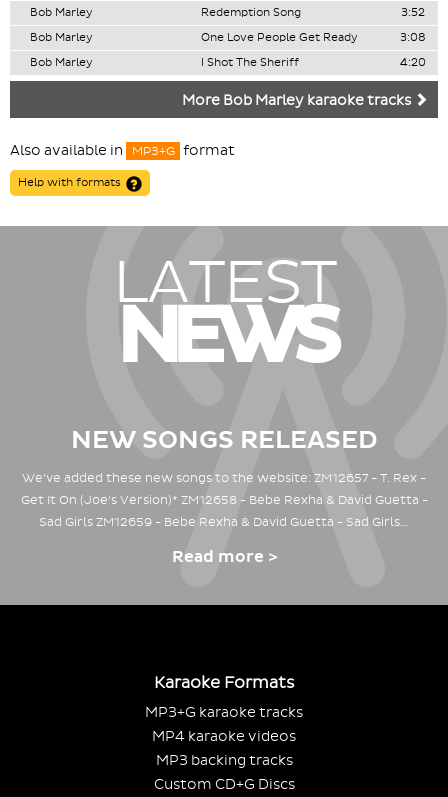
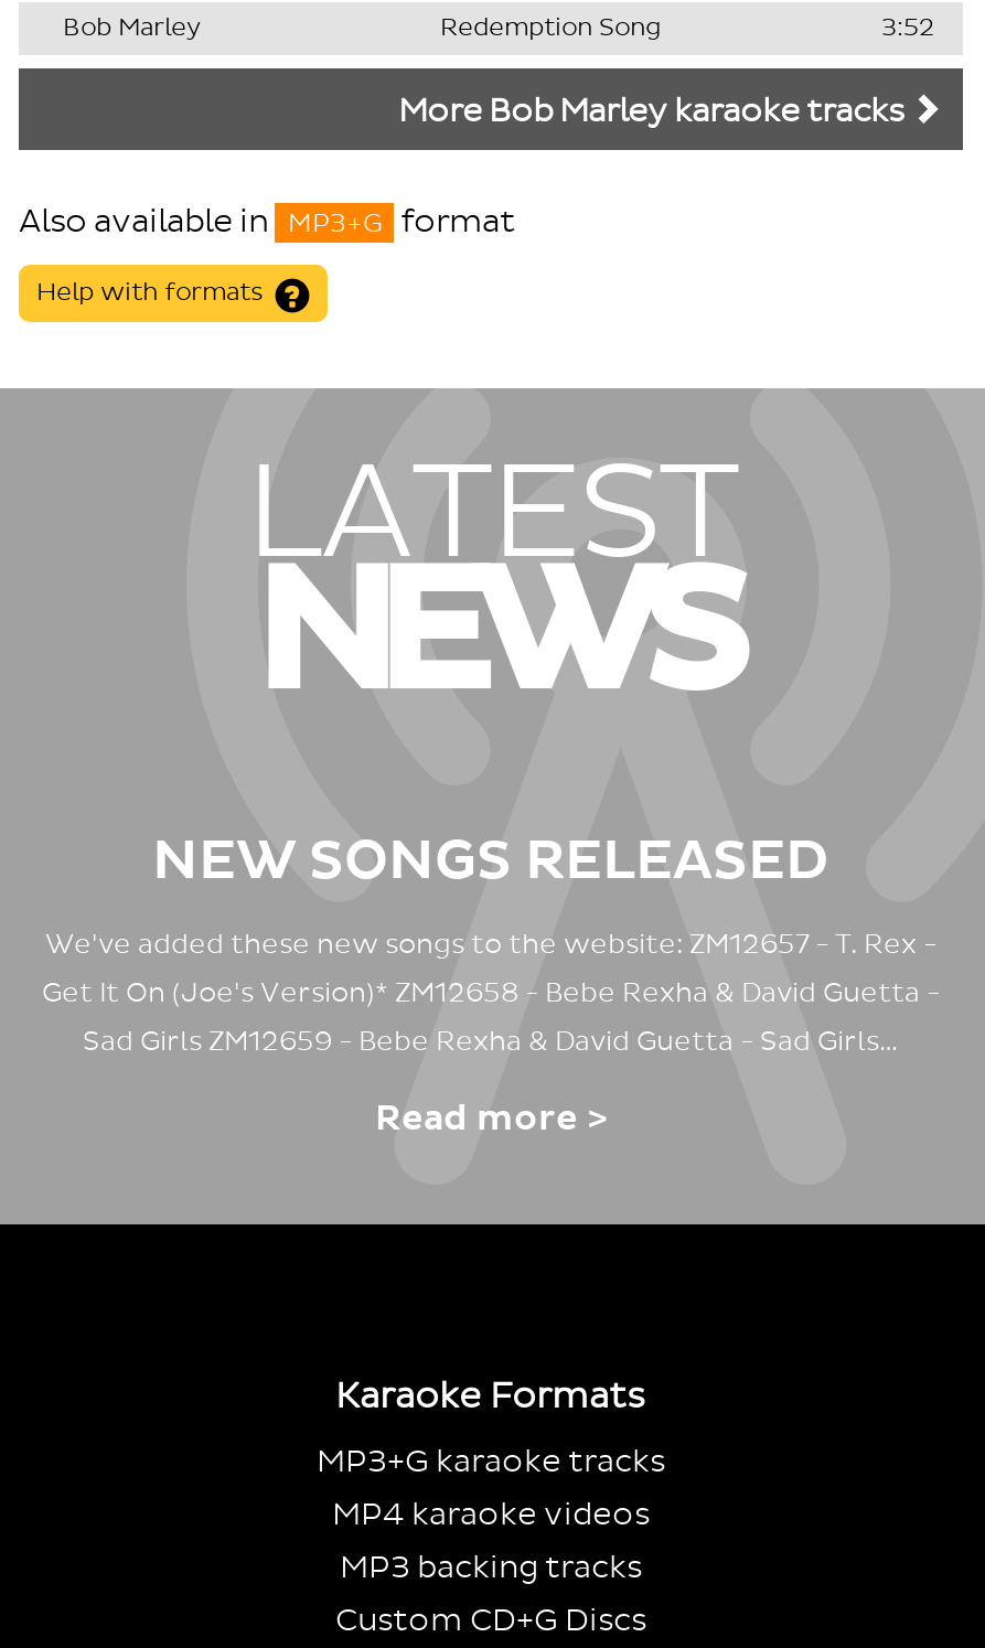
[30,30,426,69] Bob Marley | One Love People Get Ready | 3:08 | Bob Marley | I Shot The Sheriff | 4:20 -> none

